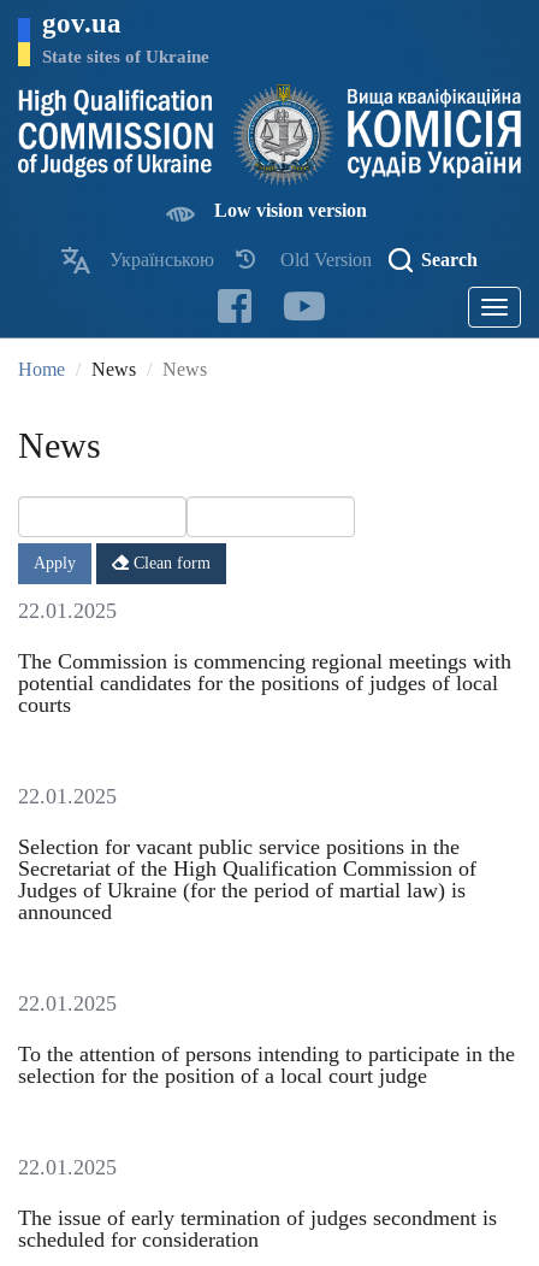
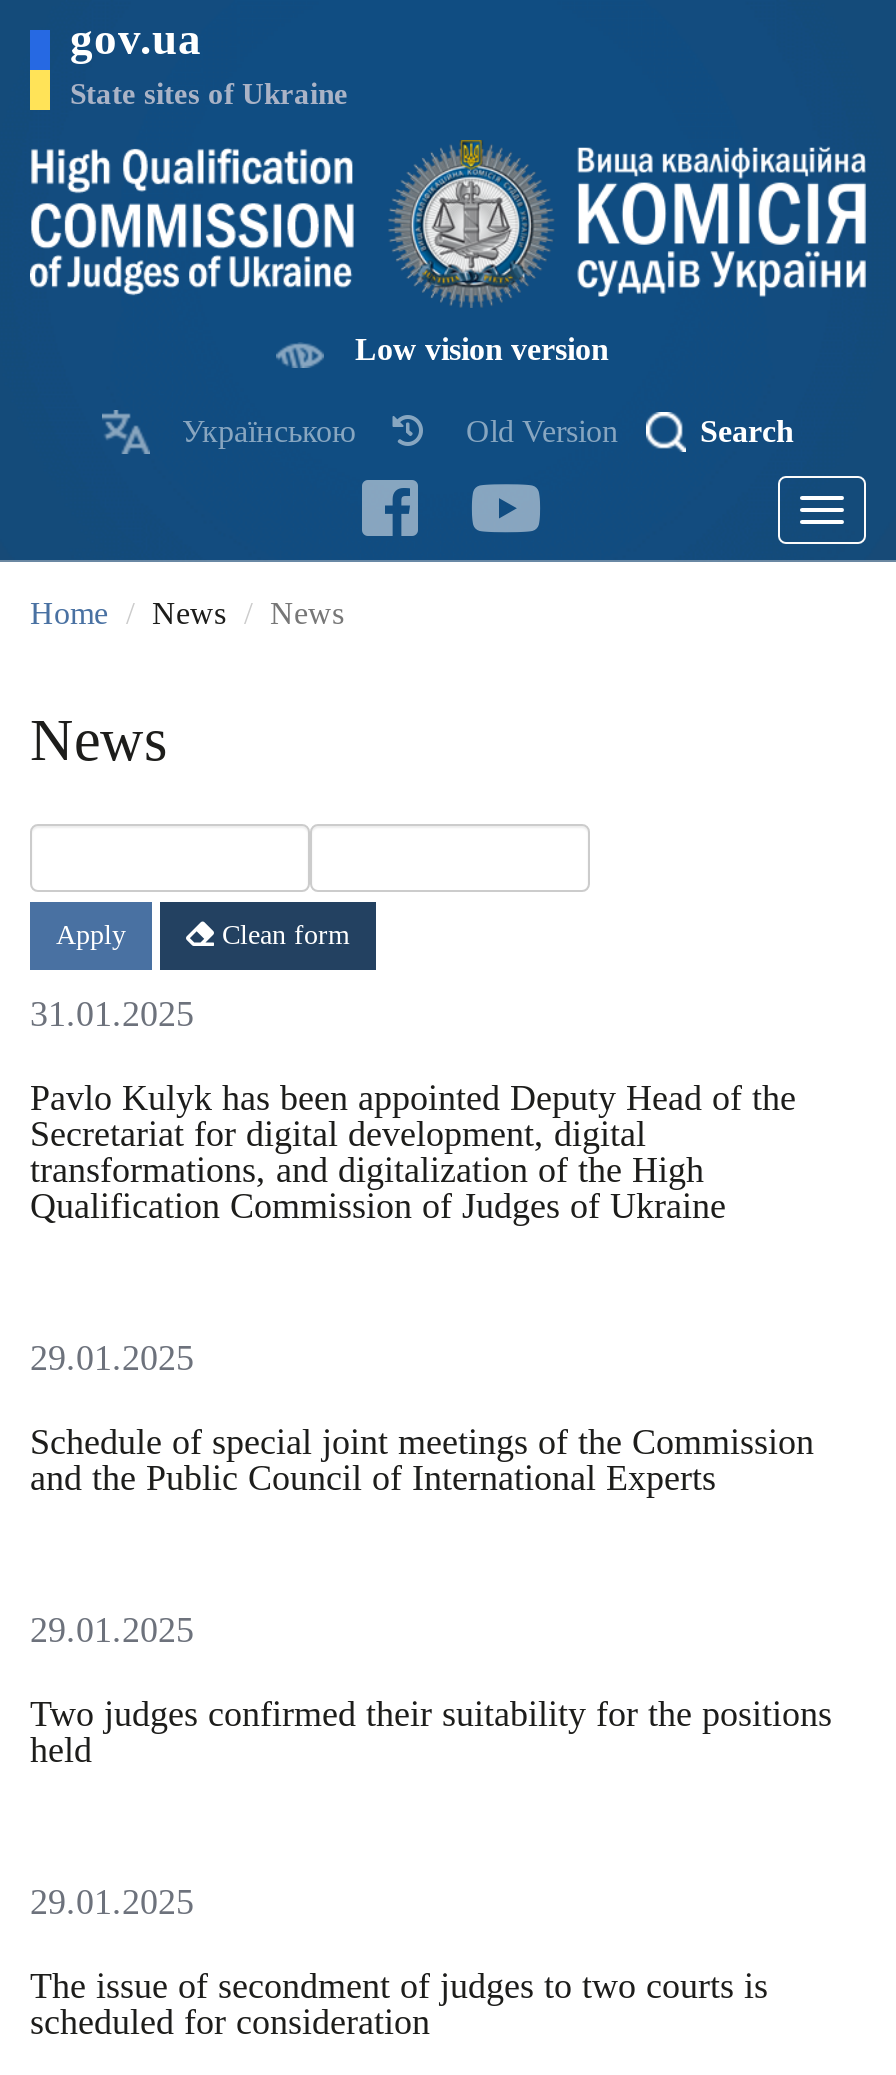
[18,599,117,623] 22.01.2025 -> [30,994,194,1034] 31.01.2025
[18,649,511,717] The Commission is commencing regional meetings with | potential candidates for the positions of judges of local | courts -> [30,1078,796,1226] Pavlo Kulyk has been appointed Deputy Head of the | Secretariat for digital development, digital | transformations, and digitalization of the High | Qualification Commission of Judges of Ukraine
[18,784,117,808] 22.01.2025 -> [30,1338,194,1378] 29.01.2025
[18,835,476,924] Selection for vacant public service positions in the | Secretariat of the High Qualification Commission of | Judges of Ukraine (for the period of martial law) is | announced -> [30,1422,814,1498] Schedule of special joint meetings of the Commission | and the Public Council of International Experts
[18,991,117,1016] 22.01.2025 -> [30,1610,194,1650] 29.01.2025
[18,1042,515,1088] To the attention of persons intending to participate in the | selection for the position of a local court judge -> [30,1694,832,1770] Two judges confirmed their suitability for the positions | held
[18,1155,117,1179] 22.01.2025 -> [30,1882,194,1922] 29.01.2025
[18,1206,497,1230] The issue of early termination of judges secondment is -> [30,1966,768,2006] The issue of secondment of judges to two courts is

